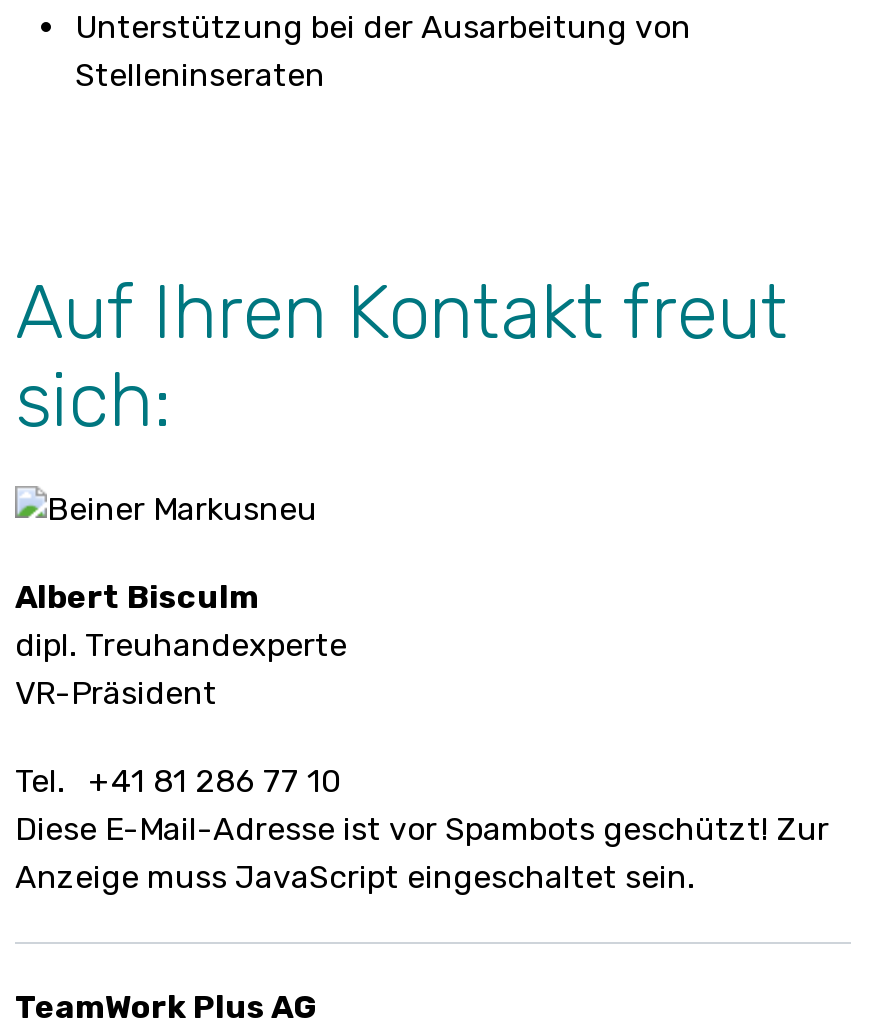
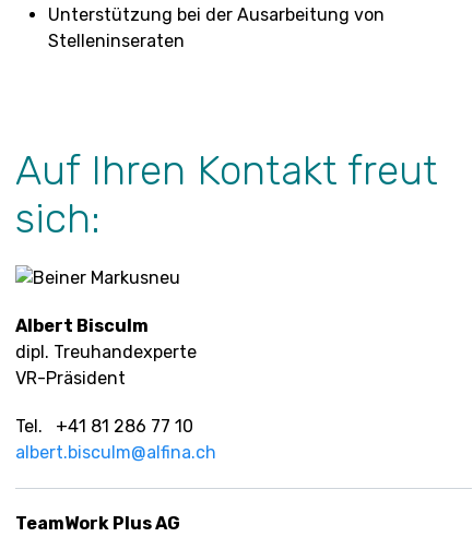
[15,809,829,895] Diese E-Mail-Adresse ist vor Spambots geschützt! Zur | Anzeige muss JavaScript eingeschaltet sein. -> [15,442,216,462] albert.bisculm@alfina.ch

